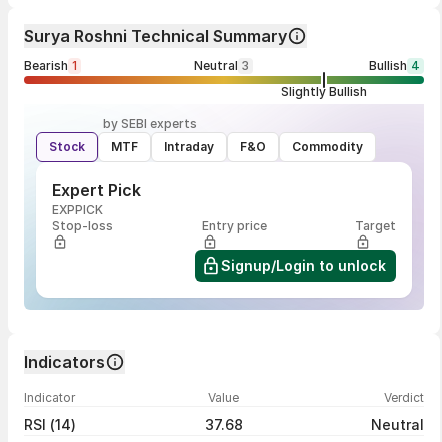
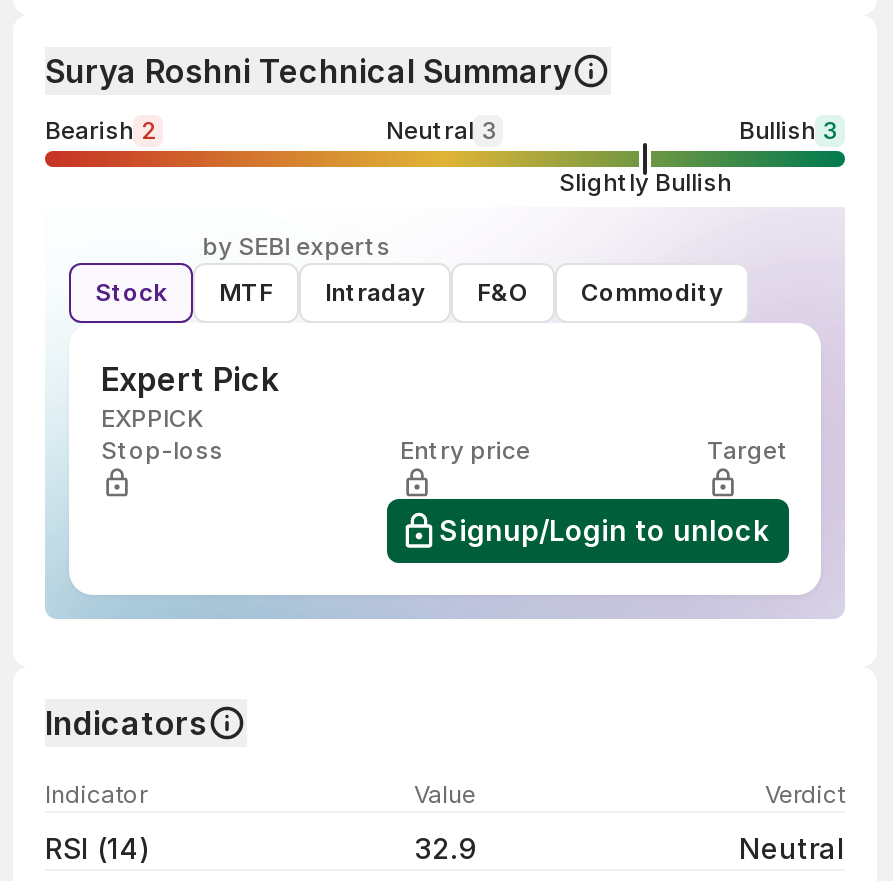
[24,58,77,73] Bearish 1 -> [45,115,155,145] Bearish 2
[369,58,420,73] Bullish 4 -> [739,115,837,145] Bullish 3
[205,416,243,433] 37.68 -> [414,831,476,865] 32.9

